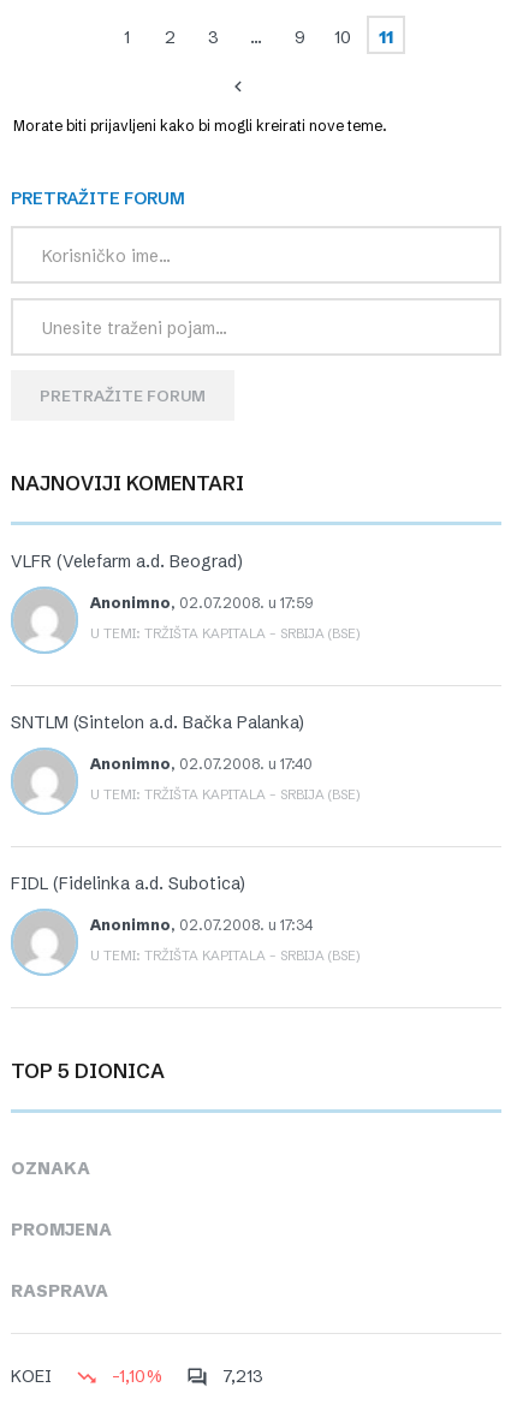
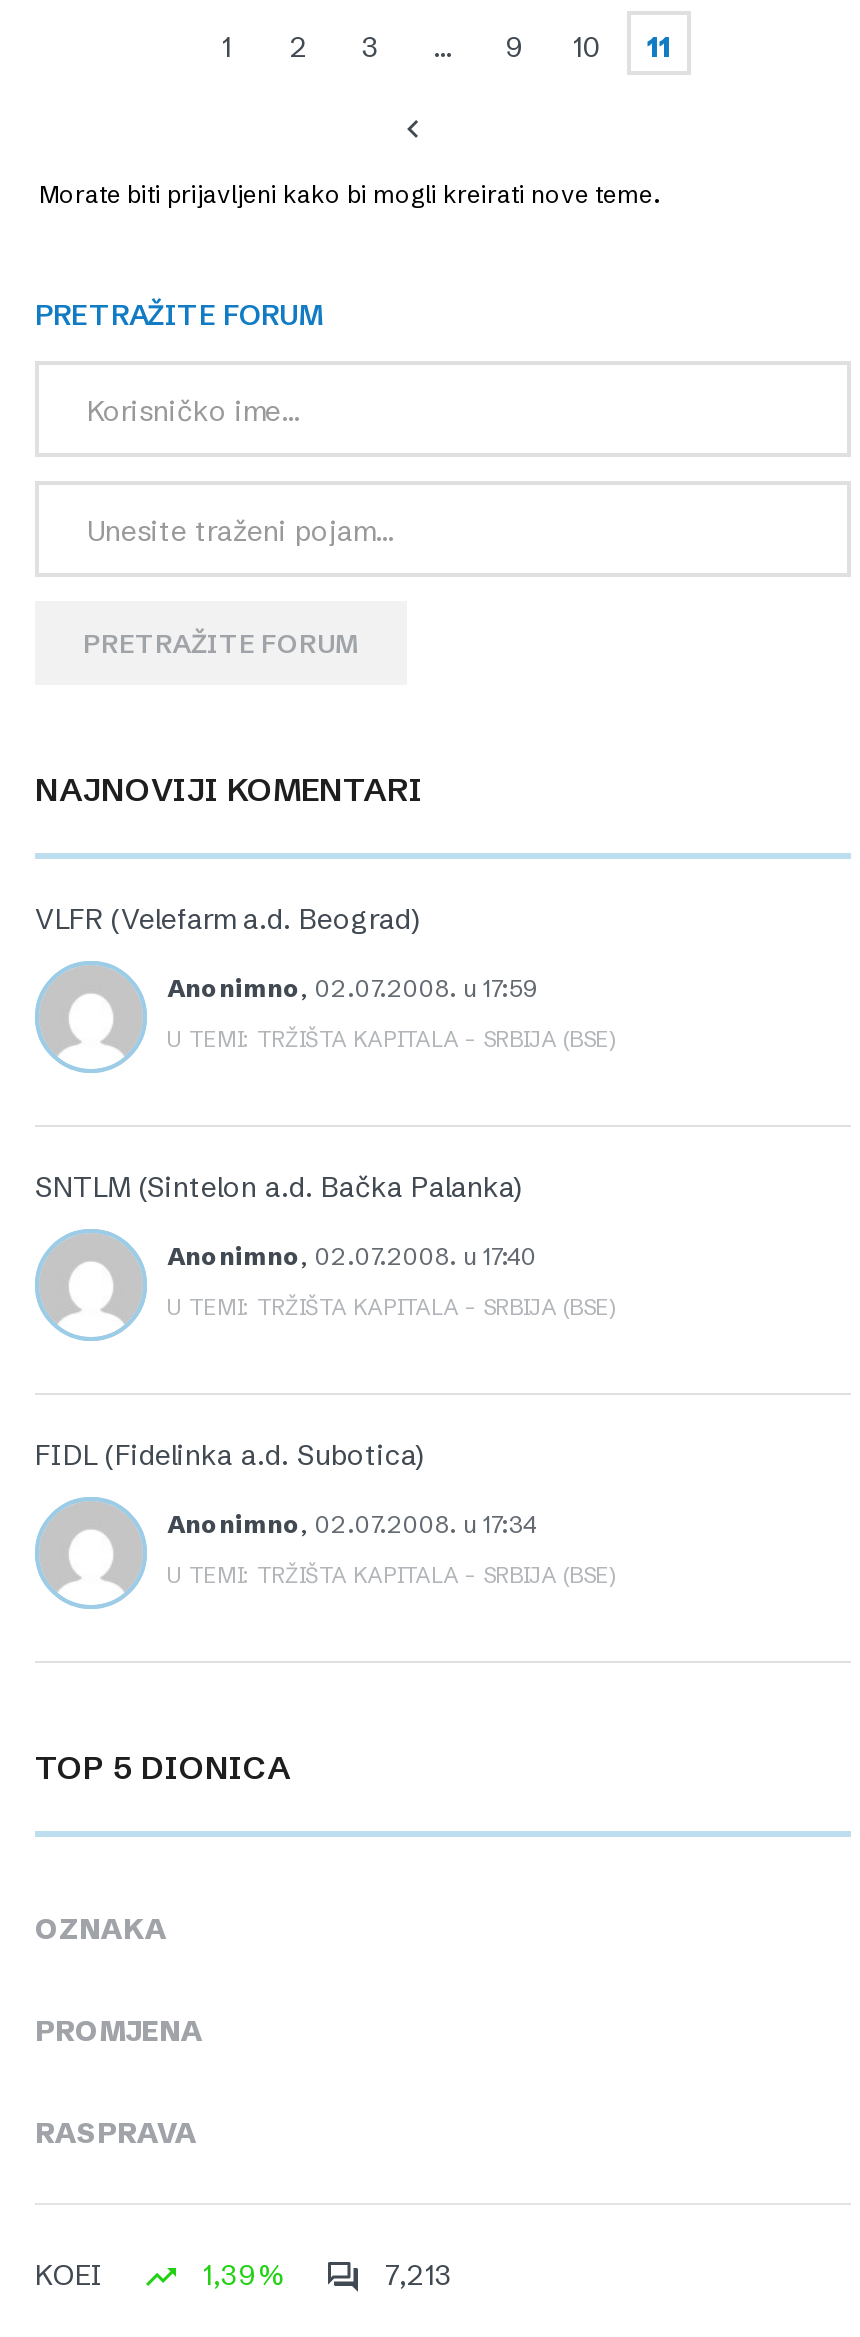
[107,1365,162,1387] -1,10% -> [195,2257,285,2293] 1,39%

